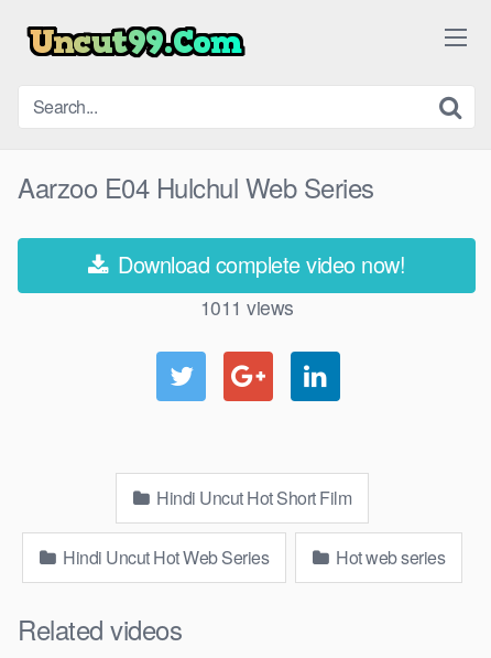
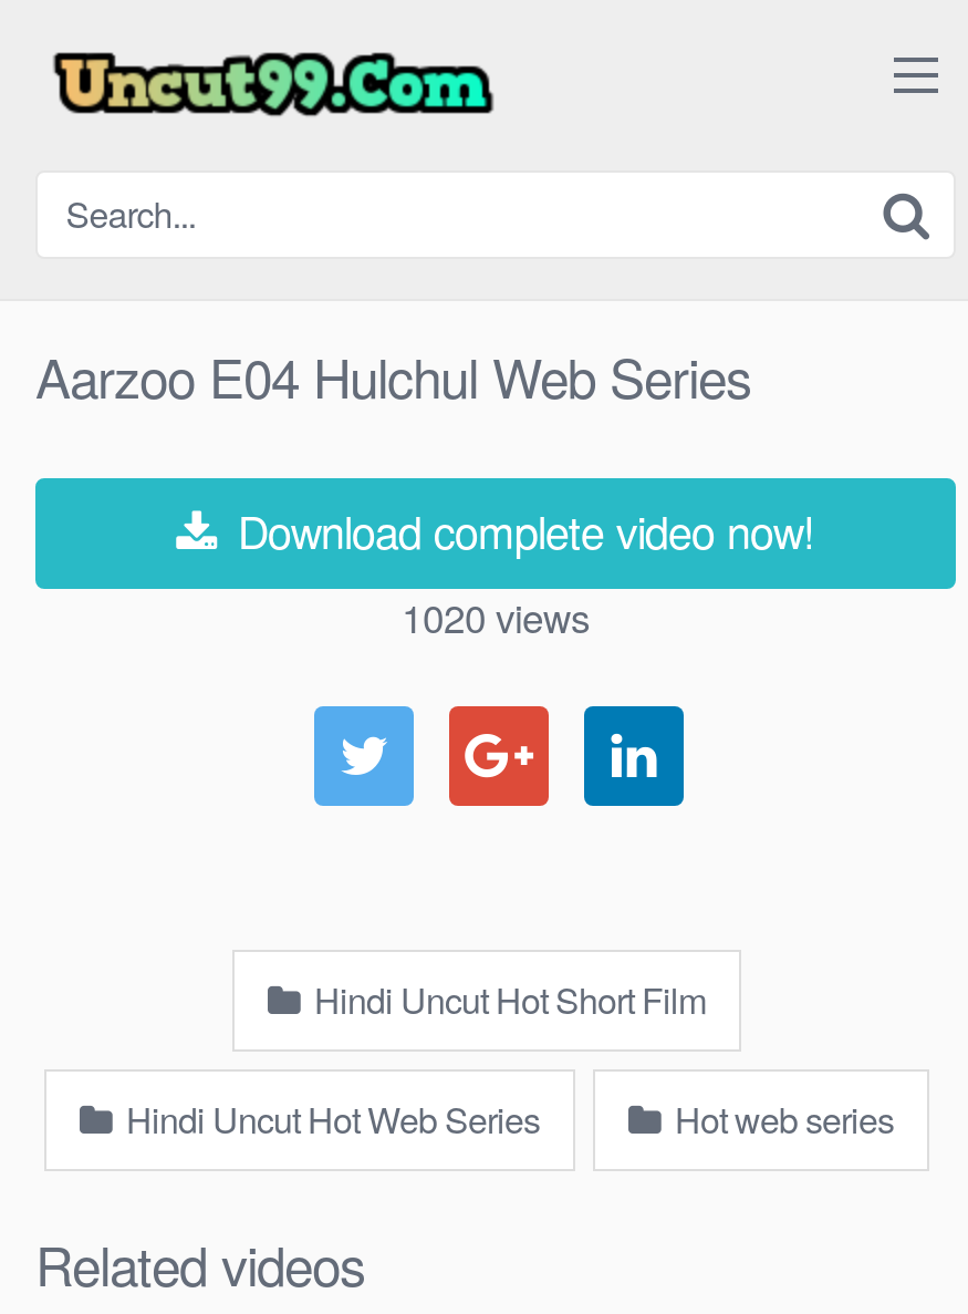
[200,293,293,321] 1011views -> [402,589,590,644] 1020views

